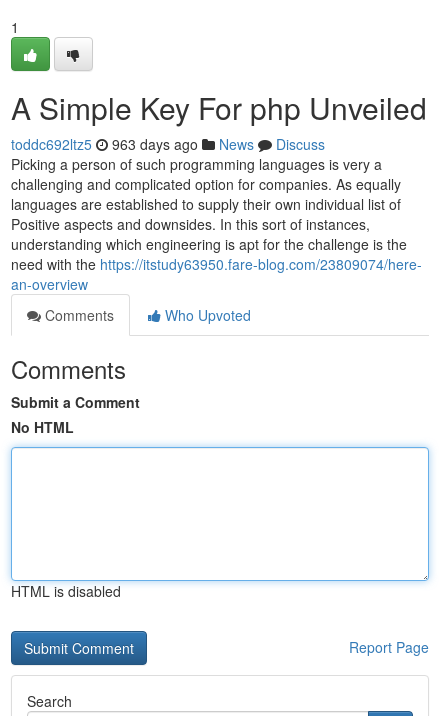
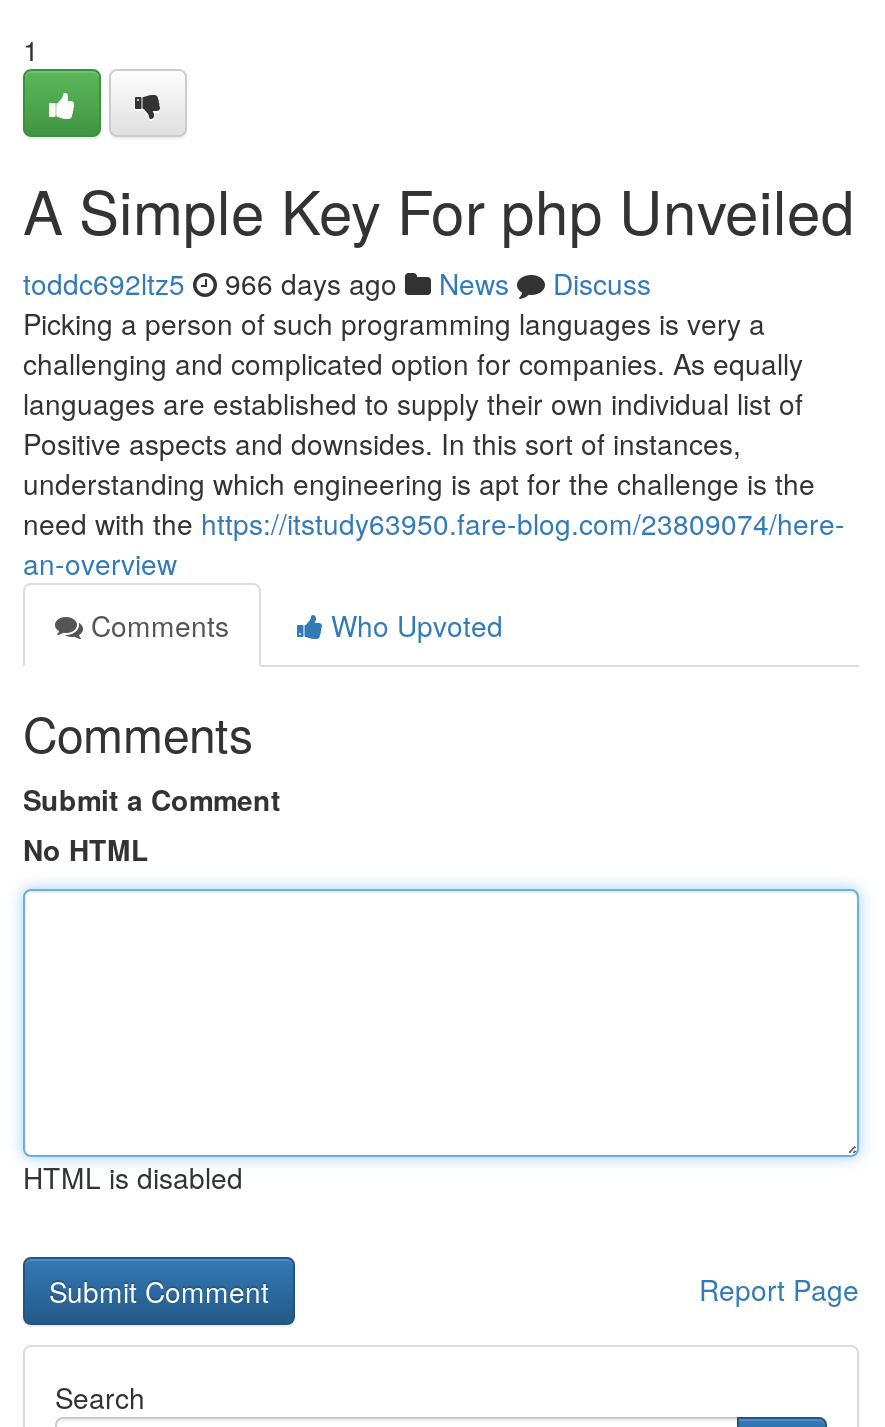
[11,134,325,154] toddc692ltz5 963 days ago News Discuss -> [23,263,651,303] toddc692ltz5 966 days ago News Discuss

